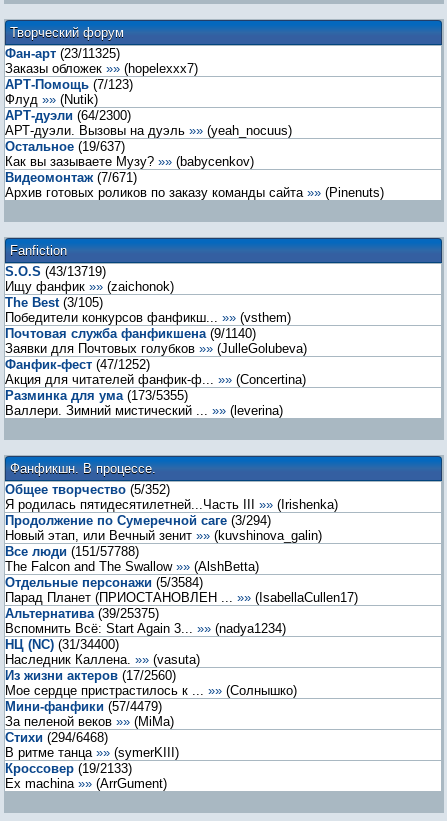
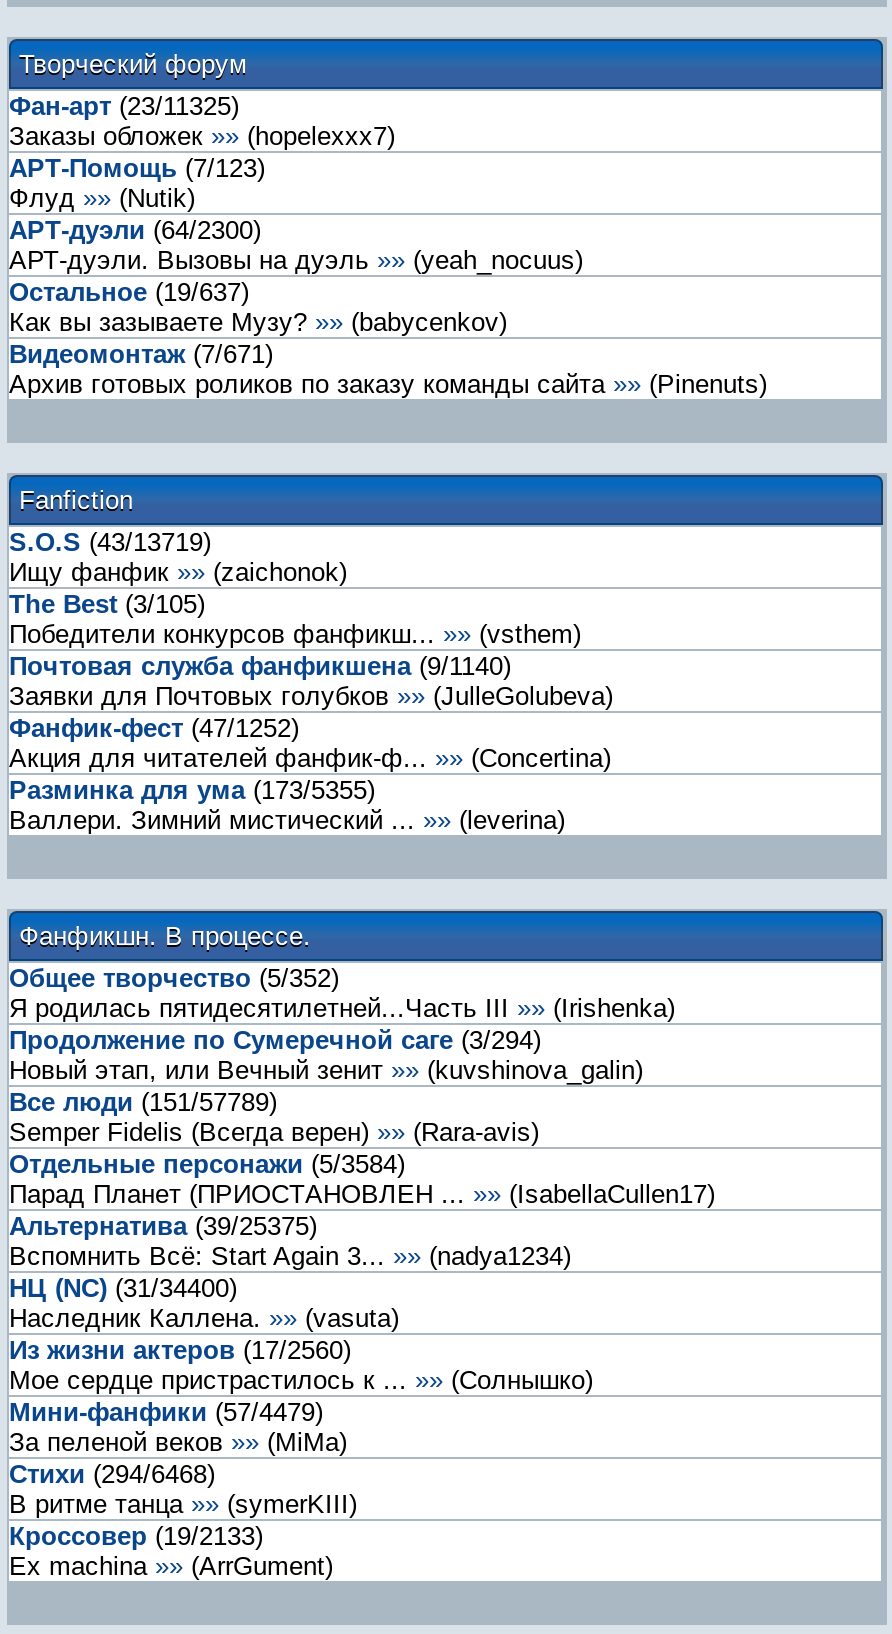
[5,544,259,574] Все люди (151/57788) | The Falcon and The Swallow »» (AlshBetta) -> [9,1087,539,1147] Все люди (151/57789) | Semper Fidelis (Всегда верен) »» (Rara-avis)

